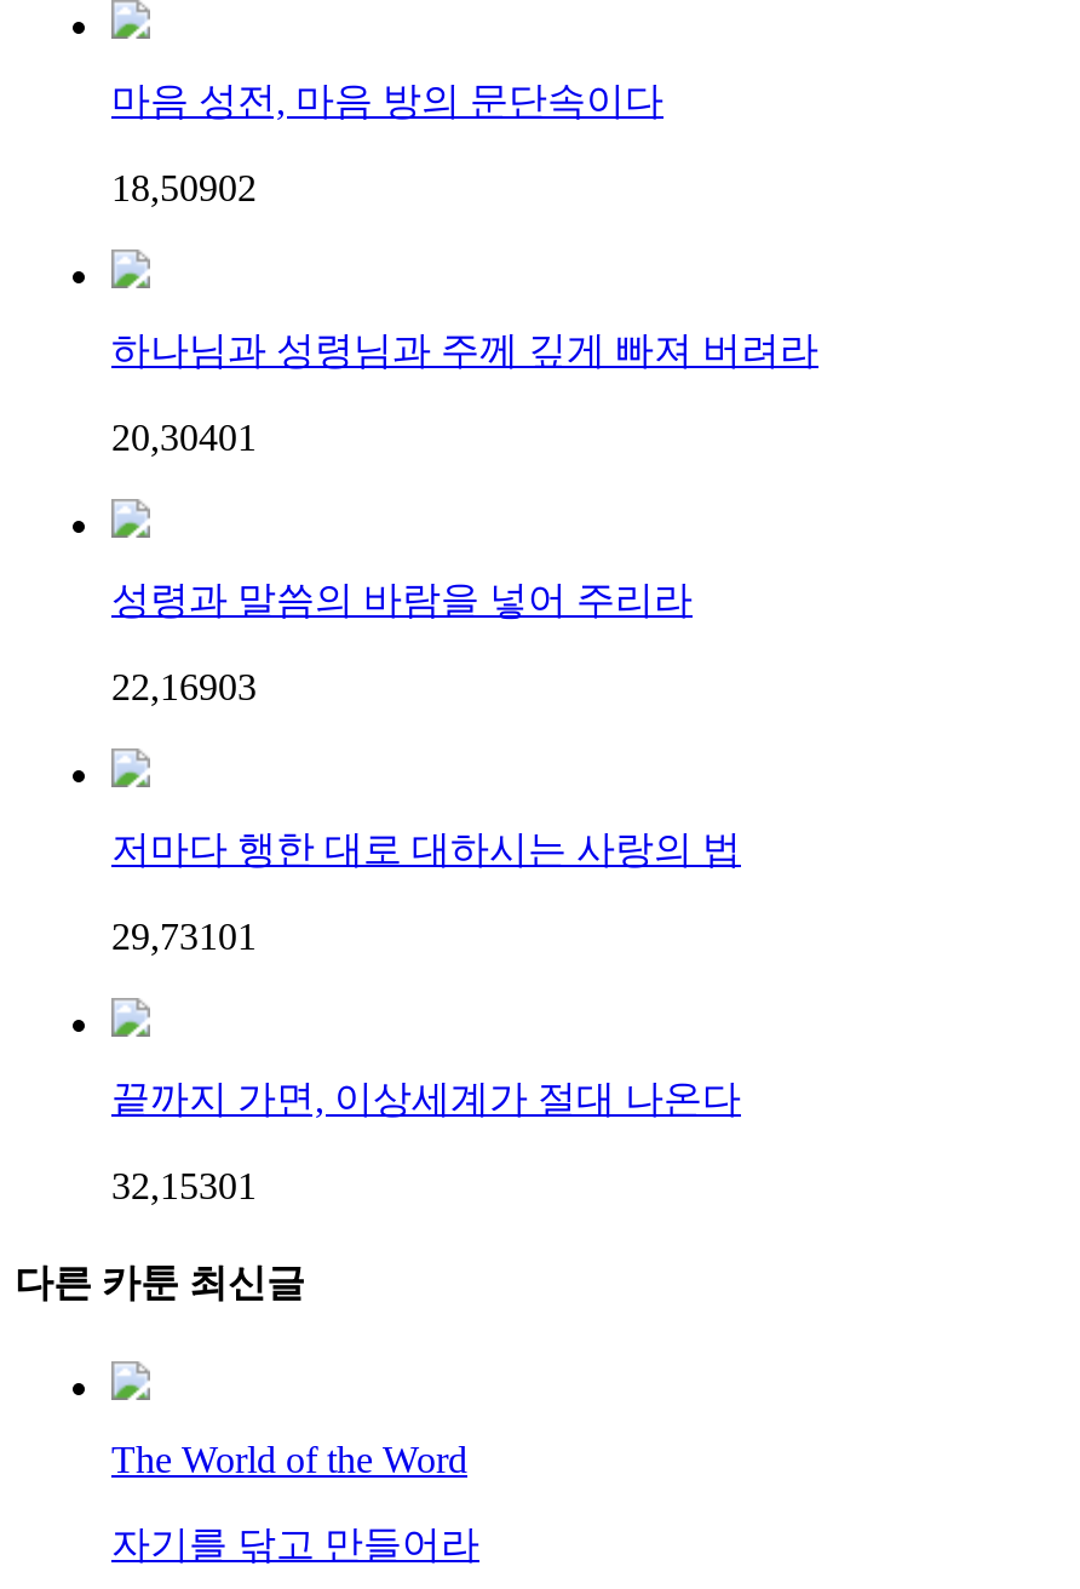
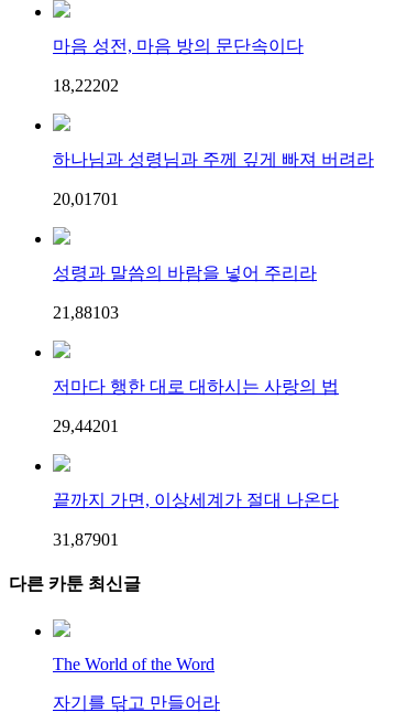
[111,167,257,208] 18,50902 -> [53,76,119,95] 18,22202
[111,416,257,457] 20,30401 -> [53,189,119,208] 20,01701
[111,666,257,707] 22,16903 -> [53,303,119,322] 21,88103
[111,915,257,956] 29,731 01 -> [53,416,119,435] 29,442 01
[111,1165,257,1206] 32,15301 -> [53,530,119,549] 31,87901

